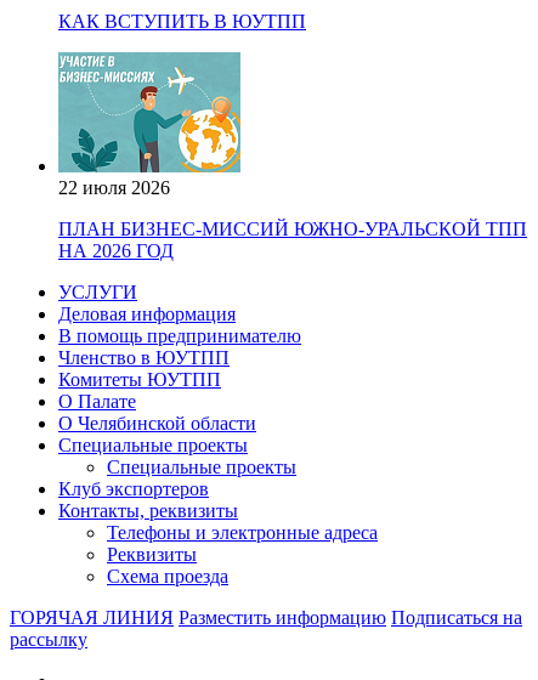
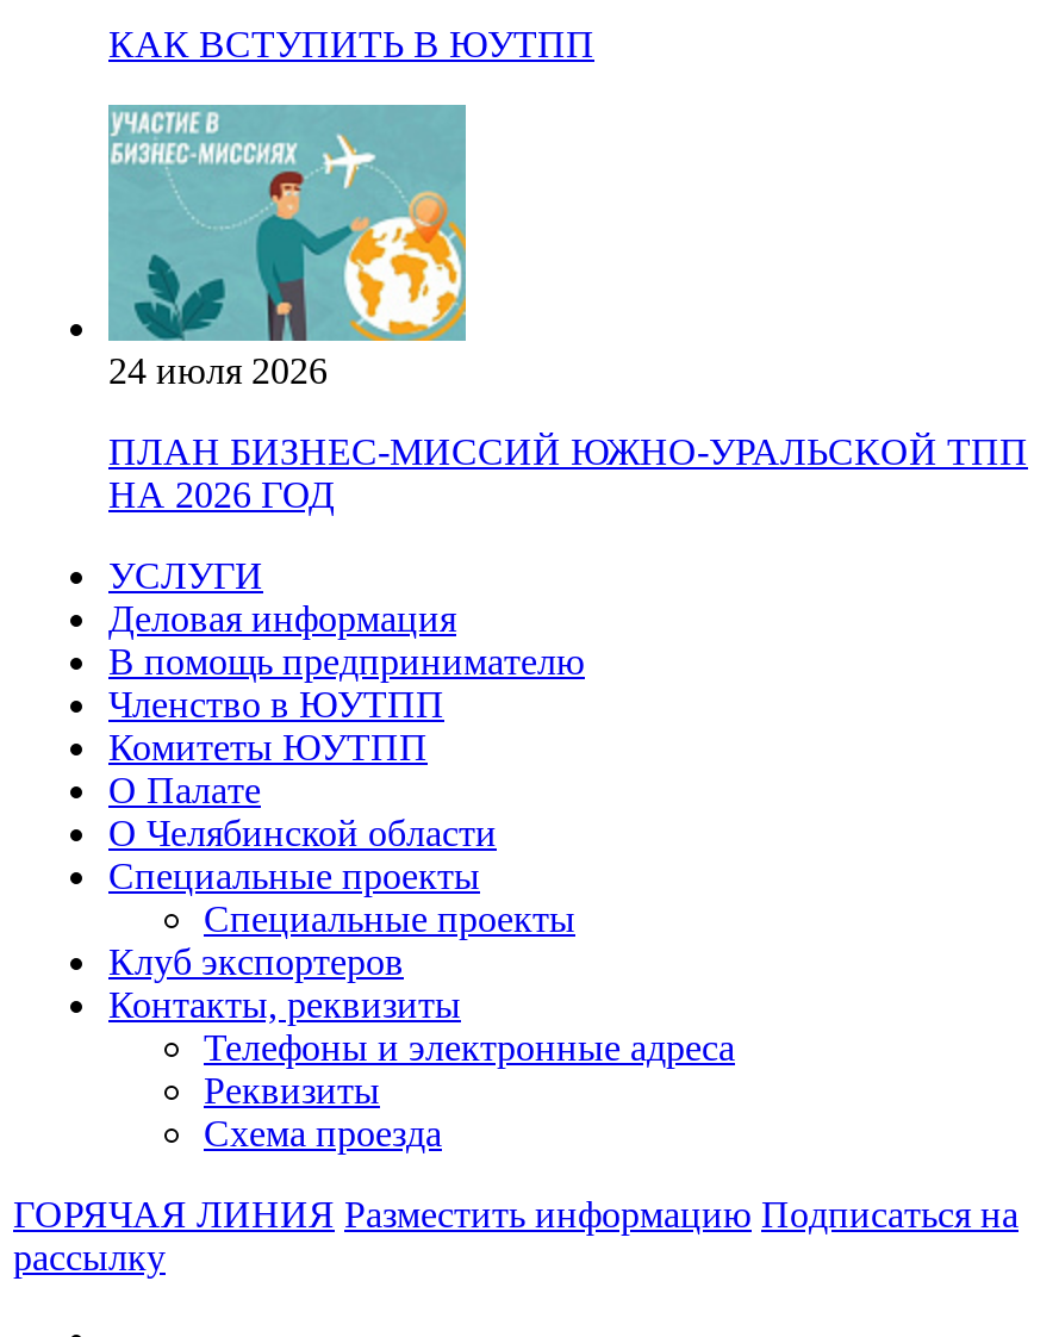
[58,177,170,198] 22 июля 2026 -> [108,350,328,391] 24 июля 2026

